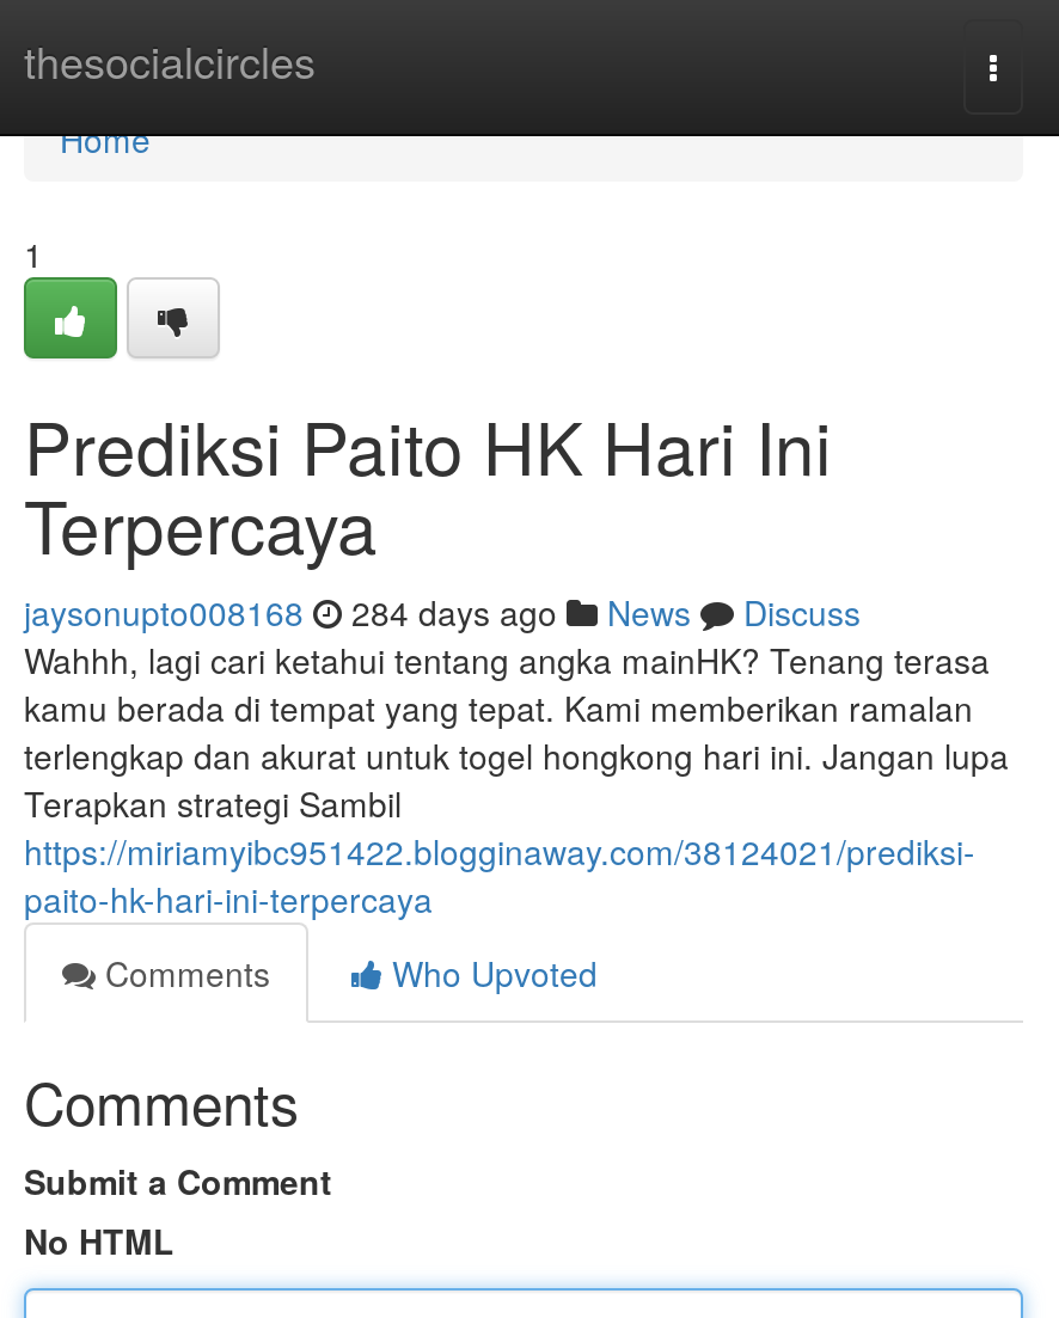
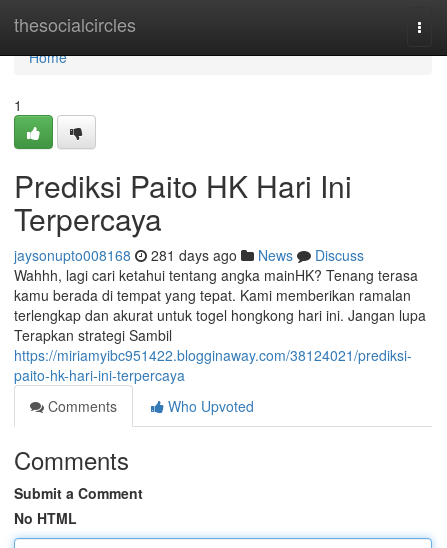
[24,588,861,636] jaysonupto008168 284 days ago News Discuss -> [14,245,364,265] jaysonupto008168 281 days ago News Discuss

